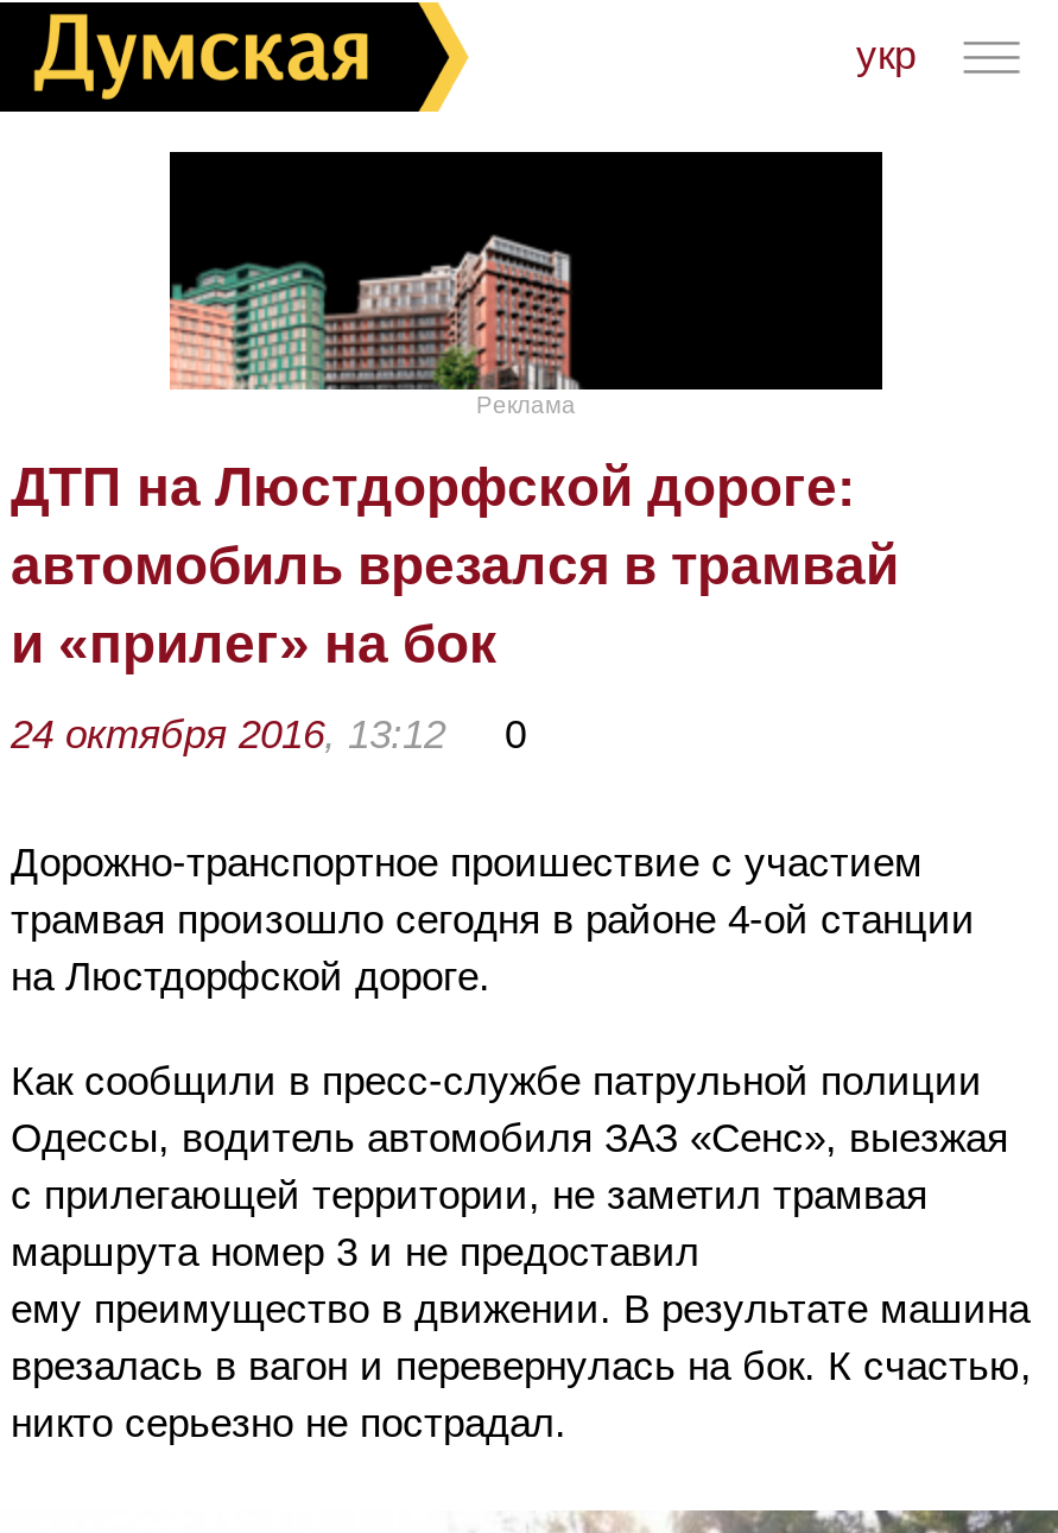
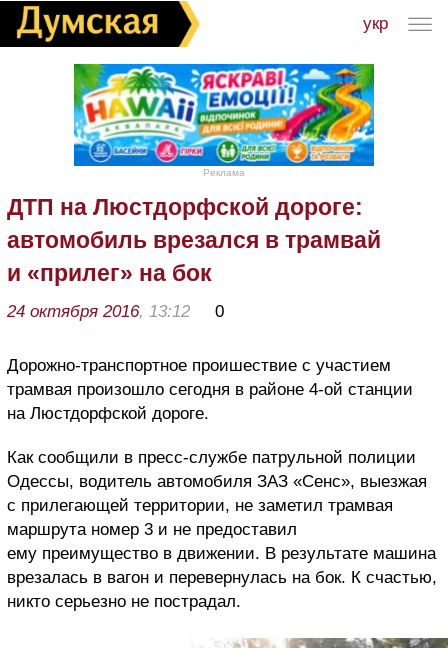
[167,150,885,392] [image] -> [73,63,375,167] [image]

